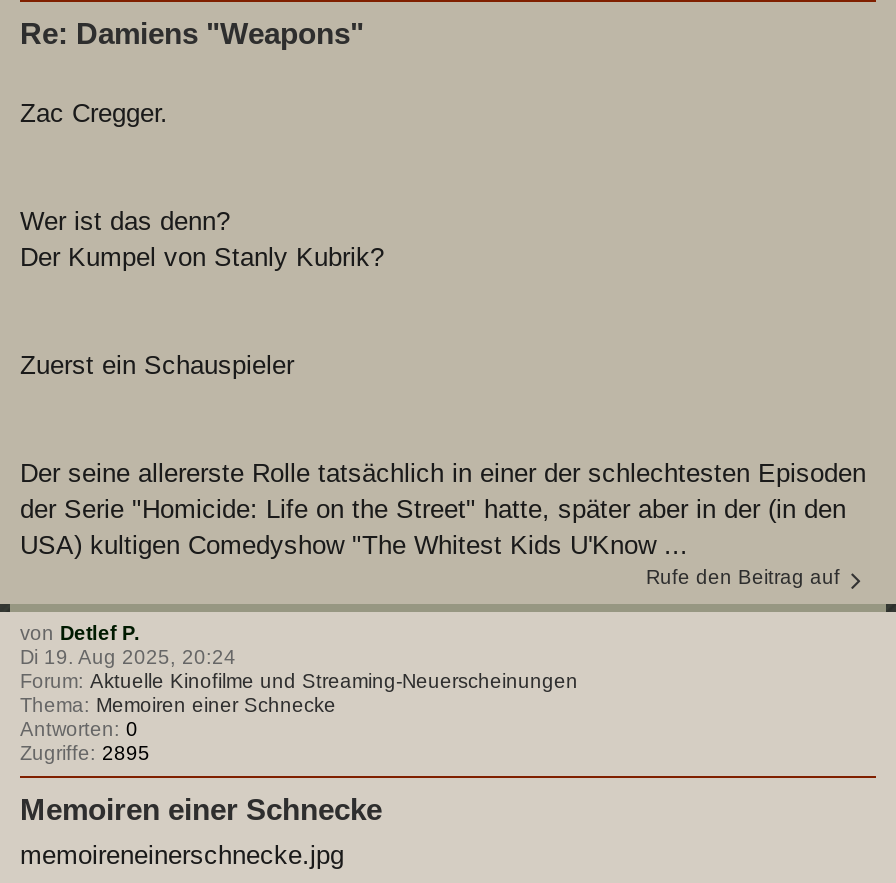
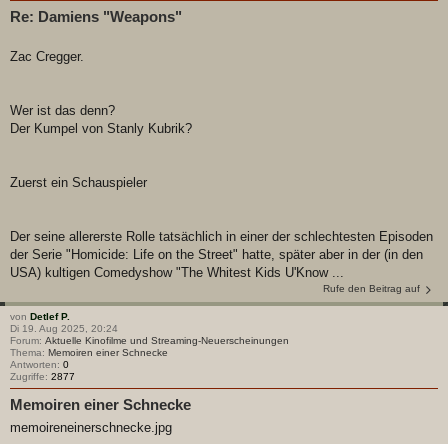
[20,742,150,764] Zugriffe: 2895 -> [10,371,75,382] Zugriffe: 2877

